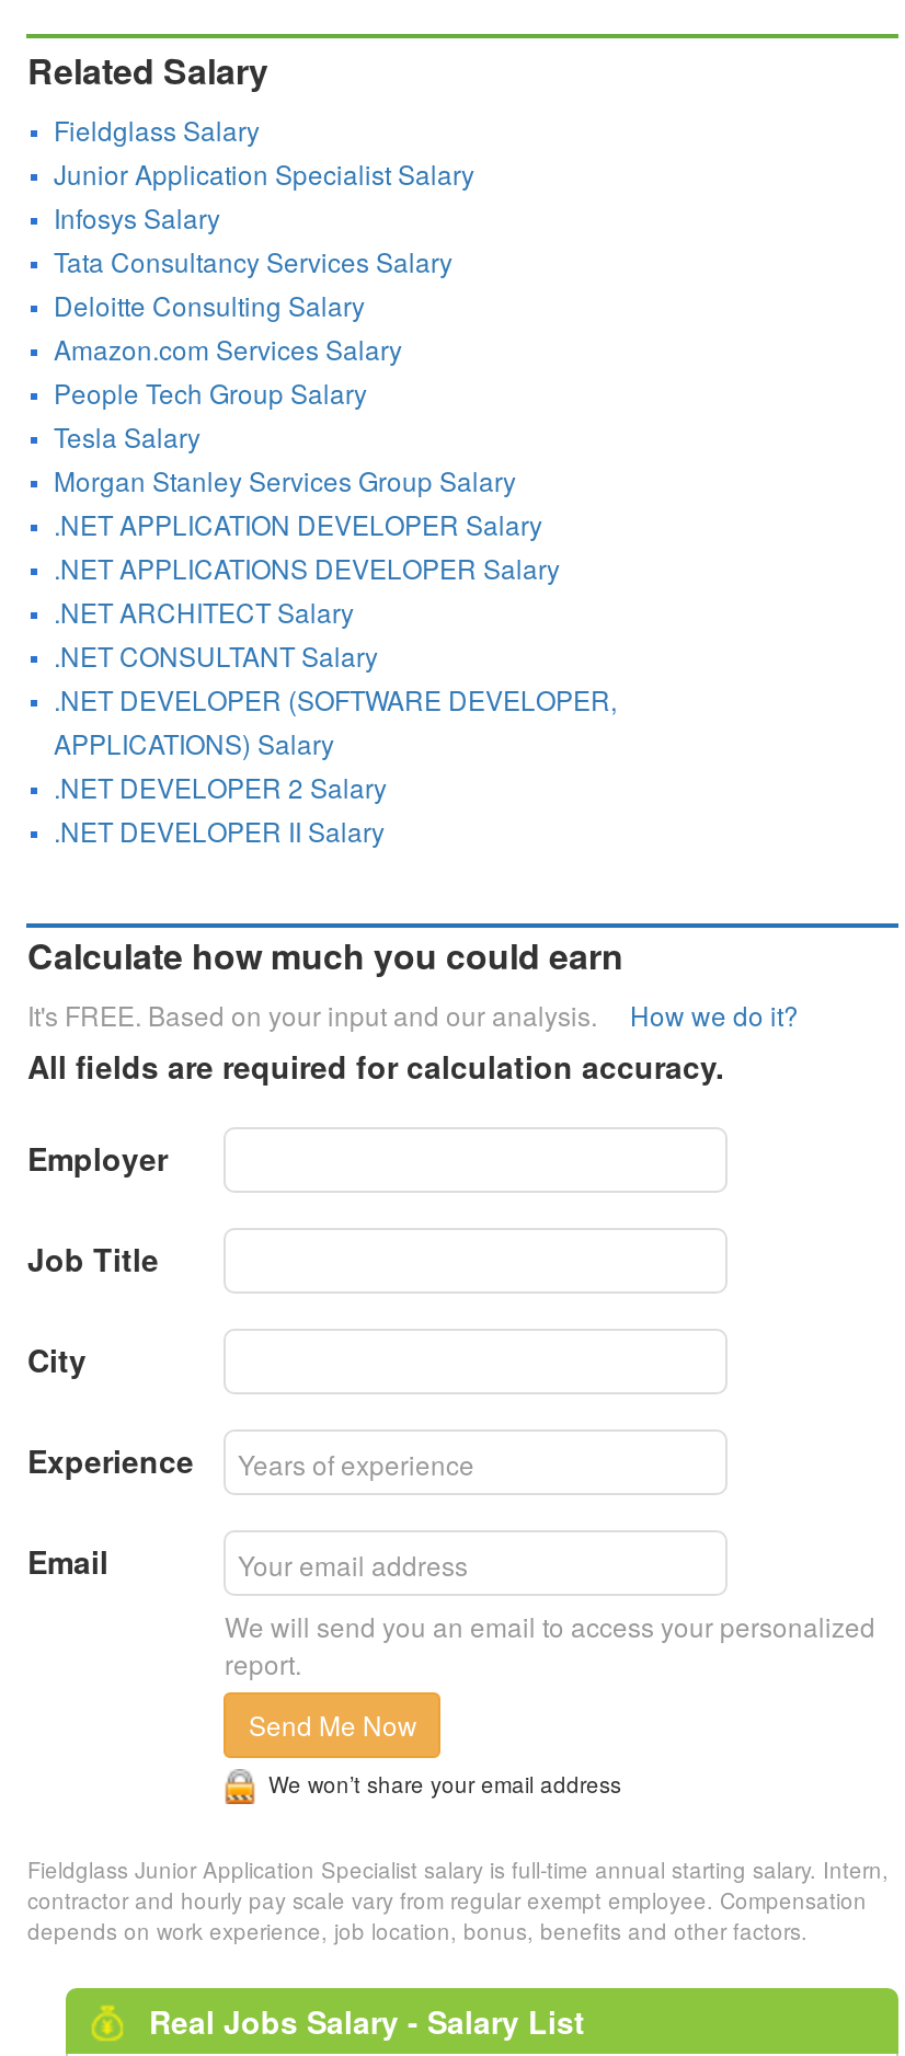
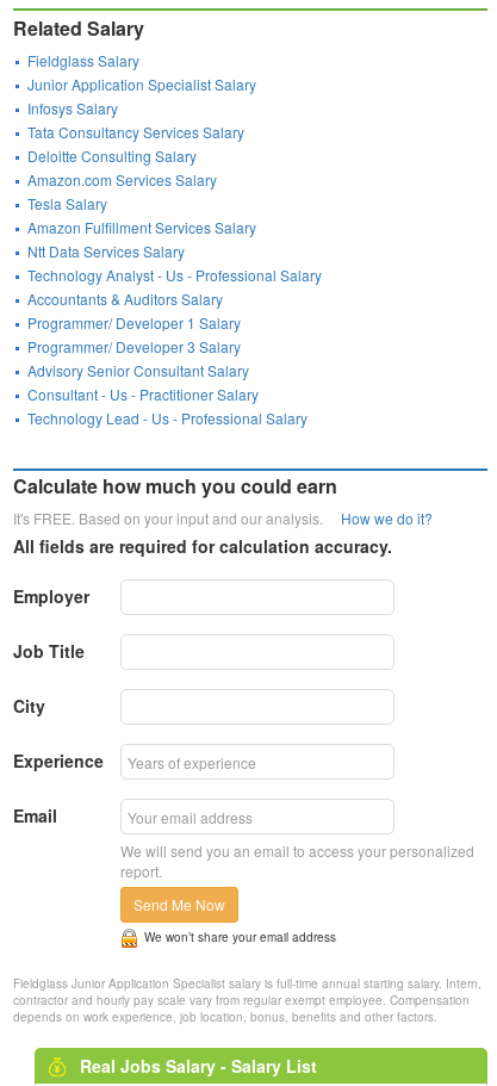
[54,374,367,411] People Tech Group Salary -> none
[54,462,617,849] Morgan Stanley Services Group Salary | .NET APPLICATION DEVELOPER Salary | .NET APPLICATIONS DEVELOPER Salary | .NET ARCHITECT Salary | .NET CONSULTANT Salary | .NET DEVELOPER (SOFTWARE DEVELOPER, | APPLICATIONS) Salary | .NET DEVELOPER 2 Salary | .NET DEVELOPER II Salary -> [28,217,322,428] Amazon Fulfillment Services Salary | Ntt Data Services Salary | Technology Analyst - Us - Professional Salary | Accountants & Auditors Salary | Programmer/ Developer 1 Salary | Programmer/ Developer 3 Salary | Advisory Senior Consultant Salary | Consultant - Us - Practitioner Salary | Technology Lead - Us - Professional Salary

